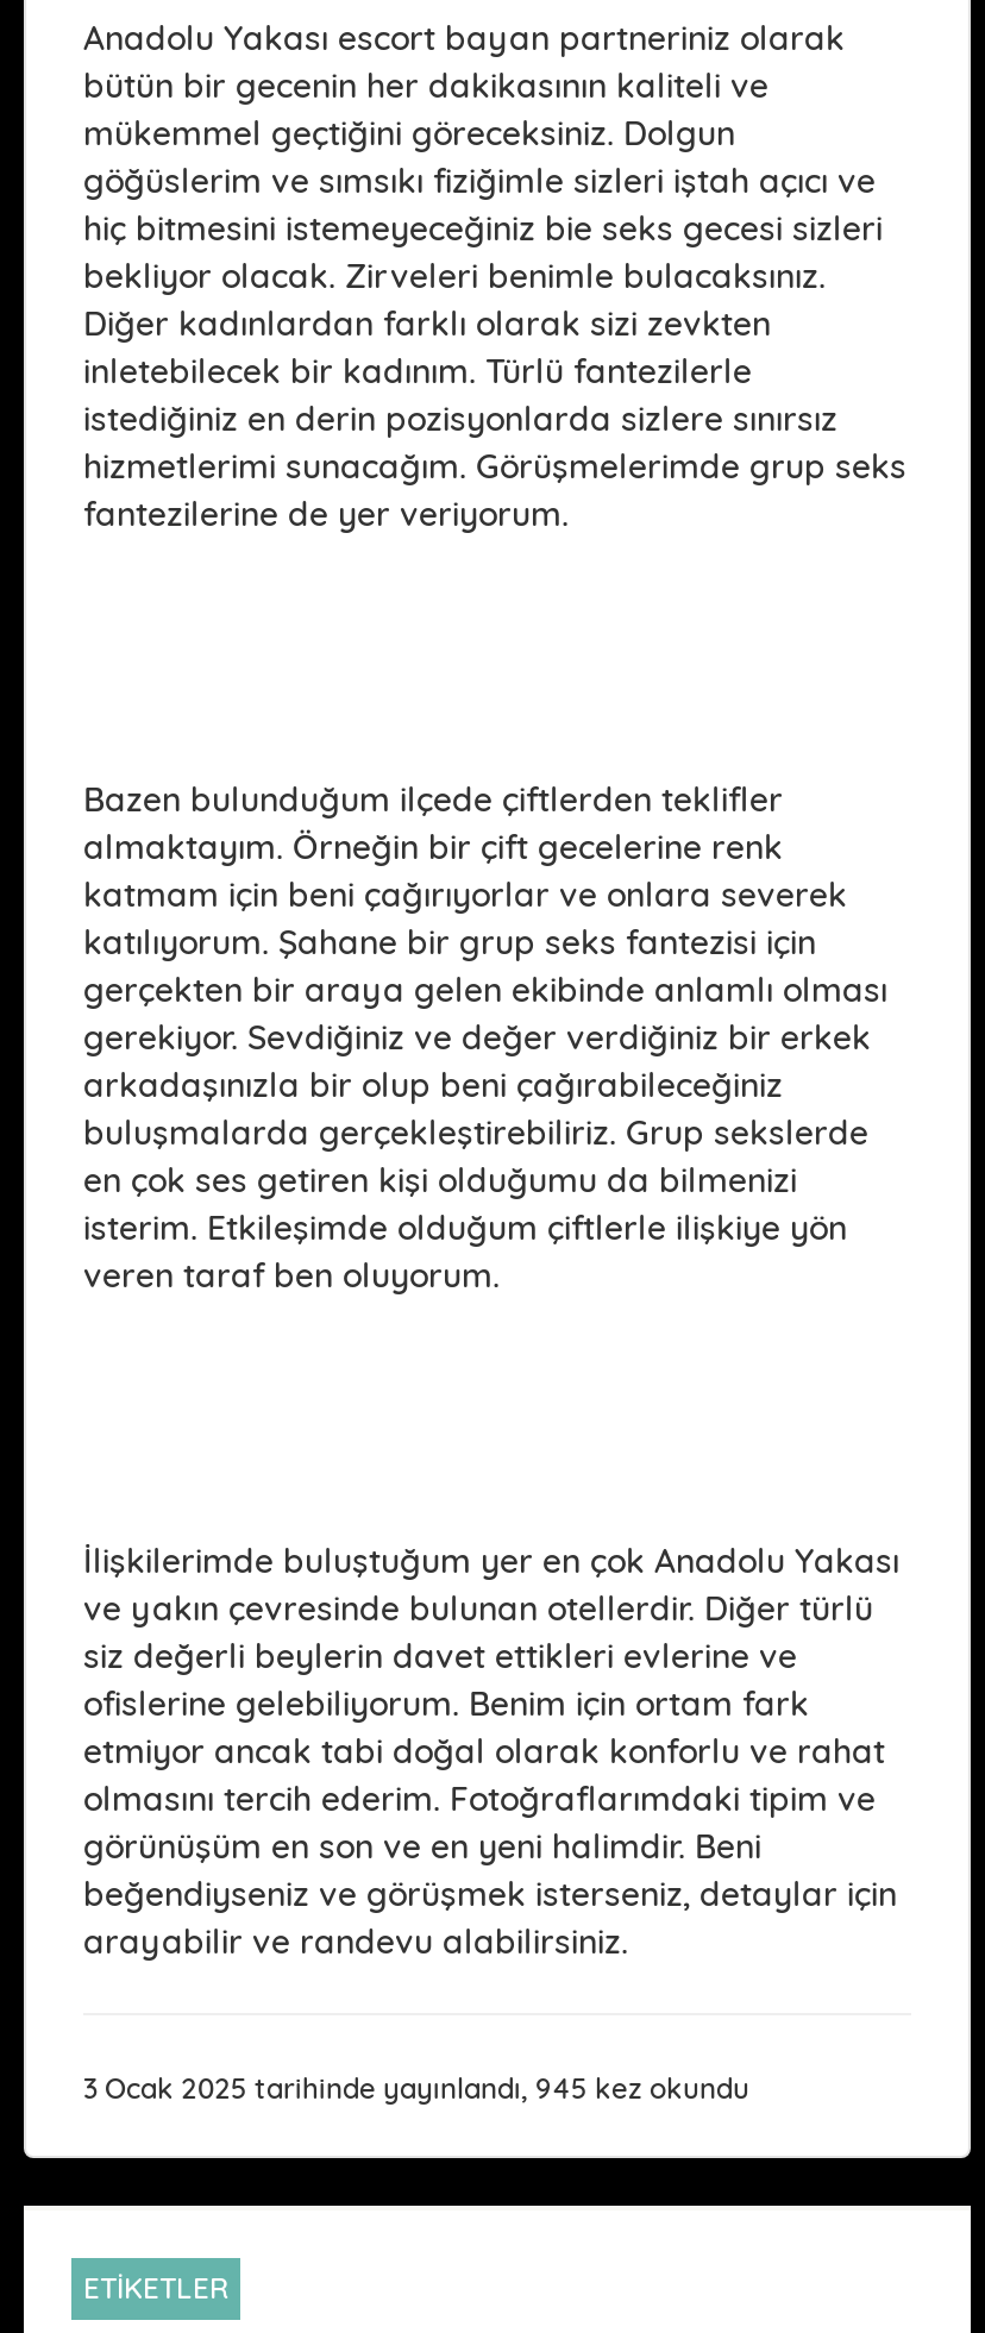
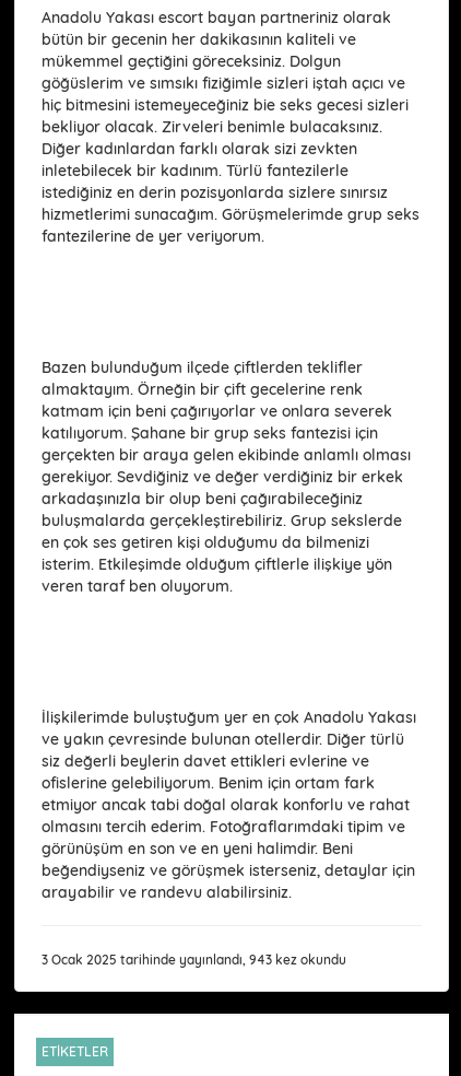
[83,2070,749,2106] 3 Ocak 2025 tarihinde yayınlandı, 945 kez okundu -> [42,951,346,968] 3 Ocak 2025 tarihinde yayınlandı, 943 kez okundu

